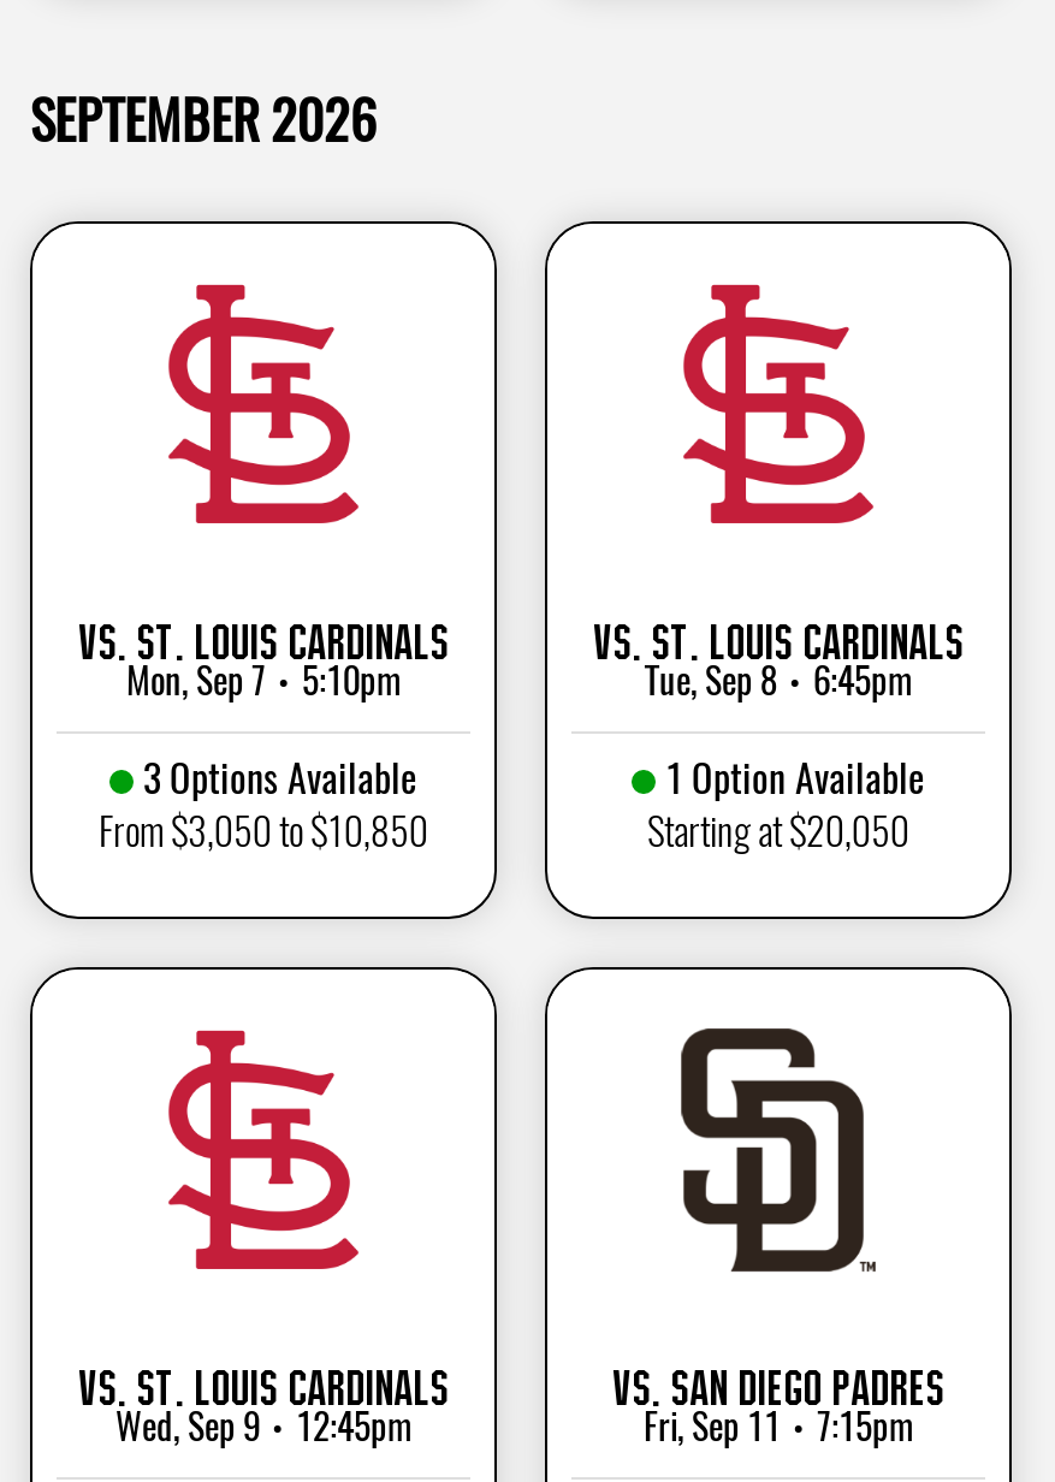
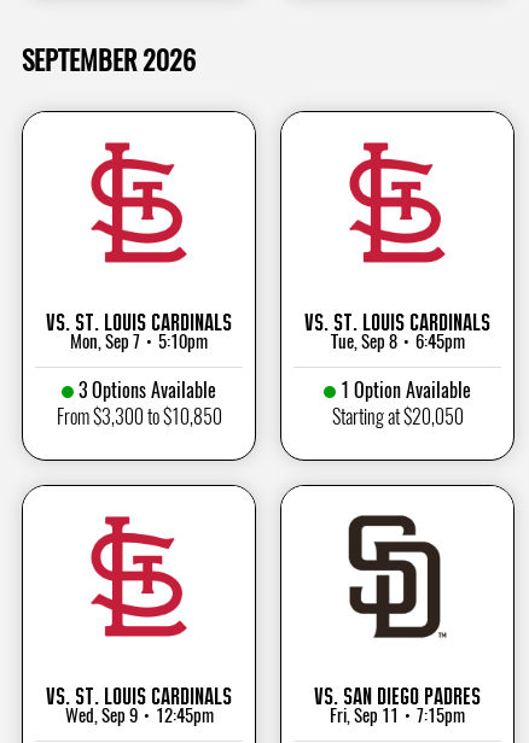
[99,806,428,856] From $3,050 to $10,850 -> [56,404,222,429] From $3,300 to $10,850

